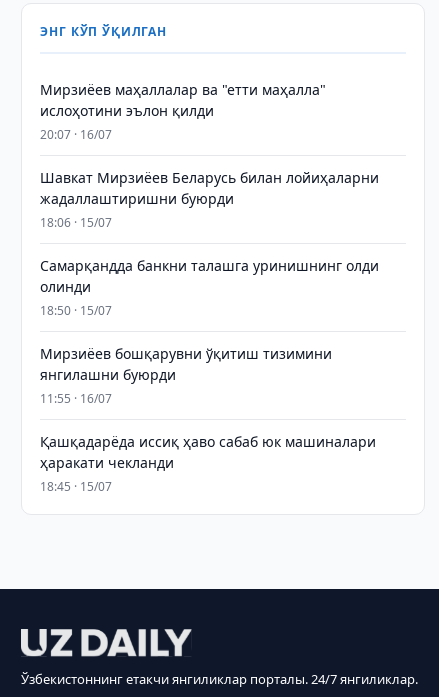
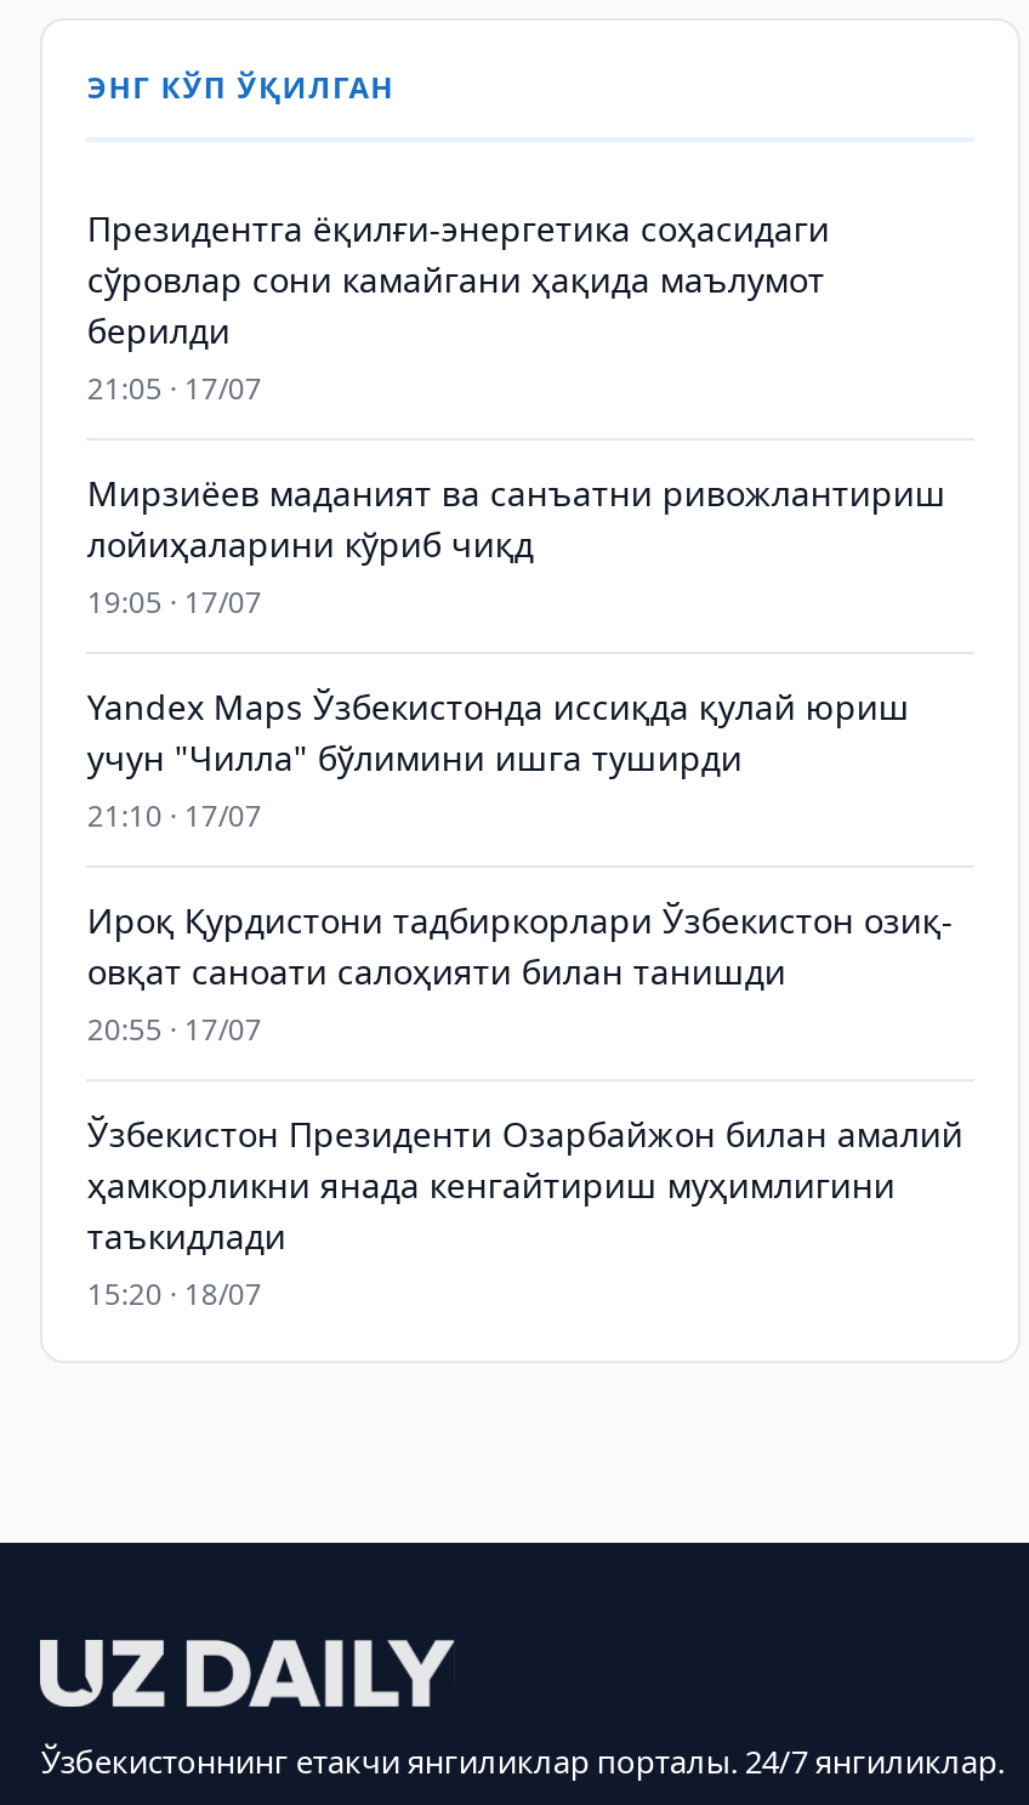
[40,80,326,143] Мирзиёев маҳаллалар ва "етти маҳалла" | ислоҳотини эълон қилди | 20:07 · 16/07 -> [87,205,830,409] Президентга ёқилғи-энергетика соҳасидаги | сўровлар сони камайгани ҳақида маълумот | берилди | 21:05 · 17/07
[40,168,379,231] Шавкат Мирзиёев Беларусь билан лойиҳаларни | жадаллаштиришни буюрди | 18:06 · 15/07 -> [87,470,946,623] Мирзиёев маданият ва санъатни ривожлантириш | лойиҳаларини кўриб чиқд | 19:05 · 17/07
[40,256,379,319] Самарқандда банкни талашга уринишнинг олди | олинди | 18:50 · 15/07 -> [87,683,910,836] Yandex Maps Ўзбекистонда иссиқда қулай юриш | учун "Чилла" бўлимини ишга туширди | 21:10 · 17/07
[40,344,332,407] Мирзиёев бошқарувни ўқитиш тизимини | янгилашни буюрди | 11:55 · 16/07 -> [87,897,954,1050] Ироқ Қурдистони тадбиркорлари Ўзбекистон озиқ- | овқат саноати салоҳияти билан танишди | 20:55 · 17/07
[40,432,376,495] Қашқадарёда иссиқ ҳаво сабаб юк машиналари | ҳаракати чекланди | 18:45 · 15/07 -> [87,1111,963,1315] Ўзбекистон Президенти Озарбайжон билан амалий | ҳамкорликни янада кенгайтириш муҳимлигини | таъкидлади | 15:20 · 18/07

